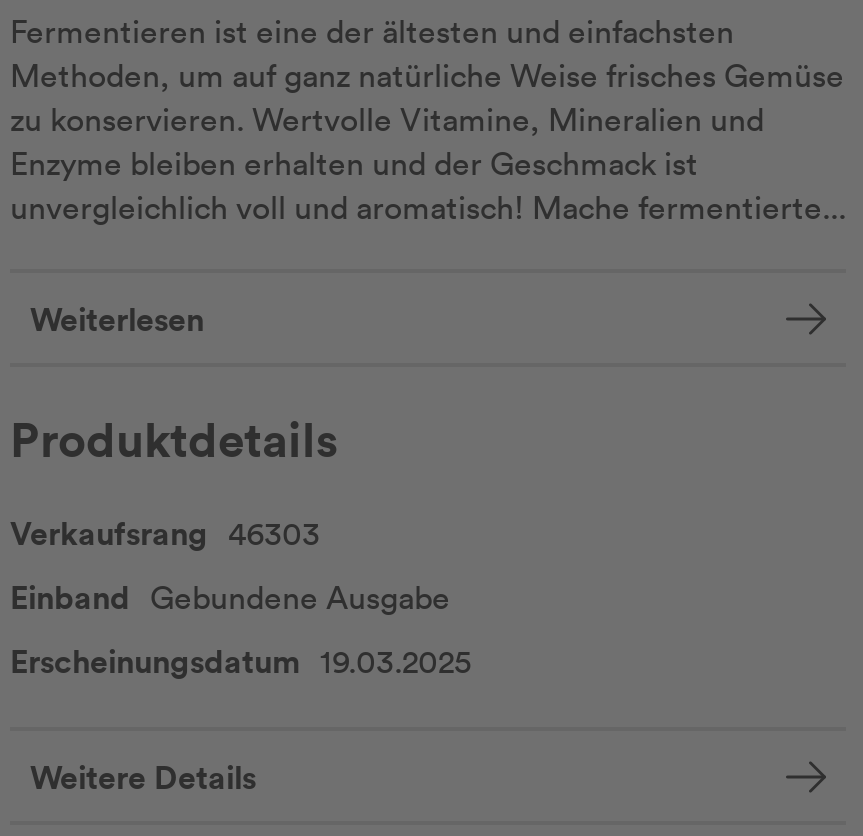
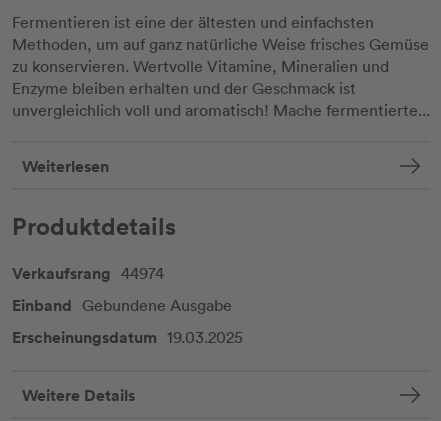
[10,511,320,555] Verkaufsrang 46303 -> [12,262,164,284] Verkaufsrang 44974

